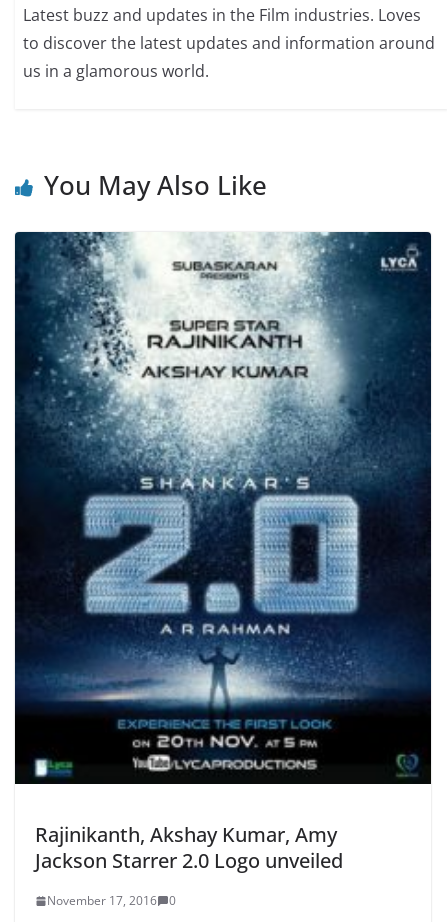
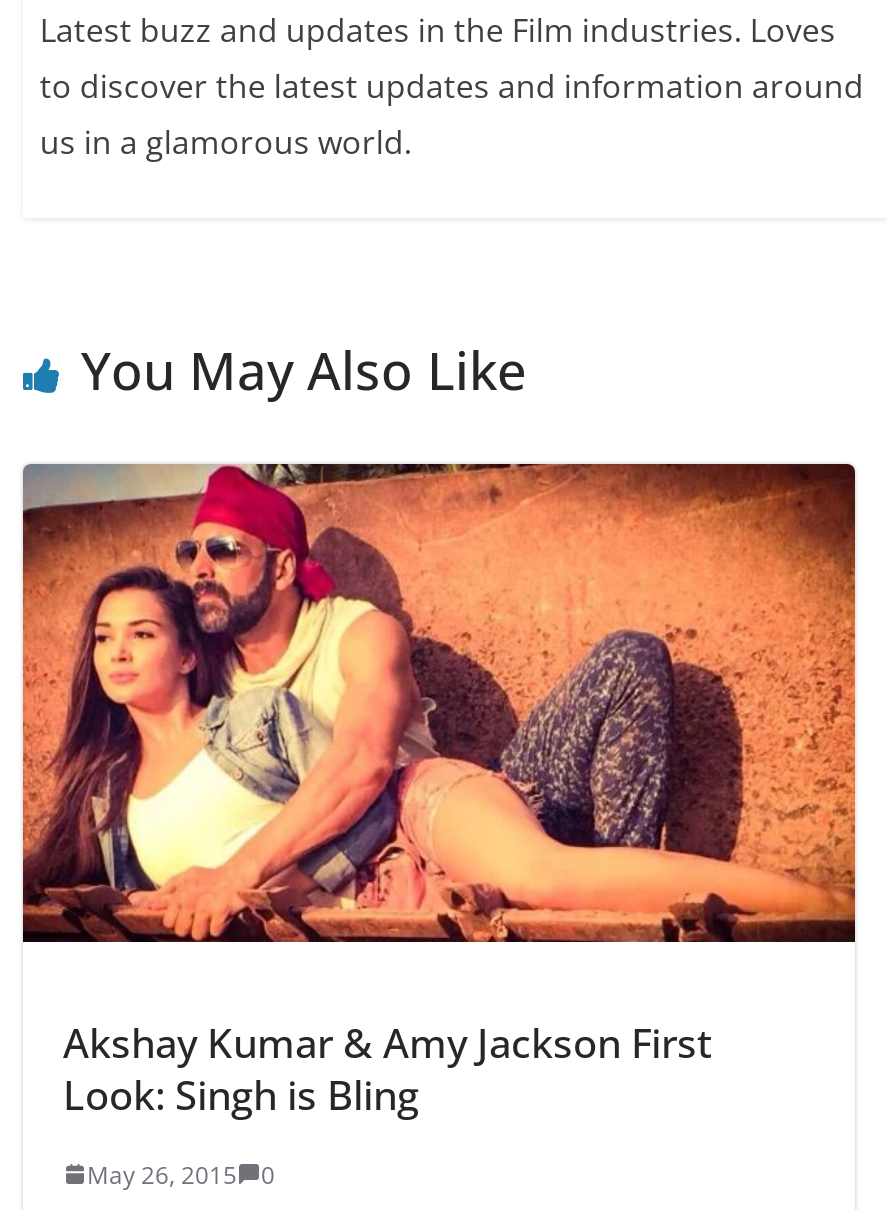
[14,231,432,874] [image] | Rajinikanth, Akshay Kumar, Amy | Jackson Starrer 2.0 Logo unveiled -> [21,462,857,1121] [image] | Akshay Kumar & Amy Jackson First | Look: Singh is Bling
[47,892,176,909] November 17, 2016 0 -> [87,1157,275,1191] May 26, 2015 0

